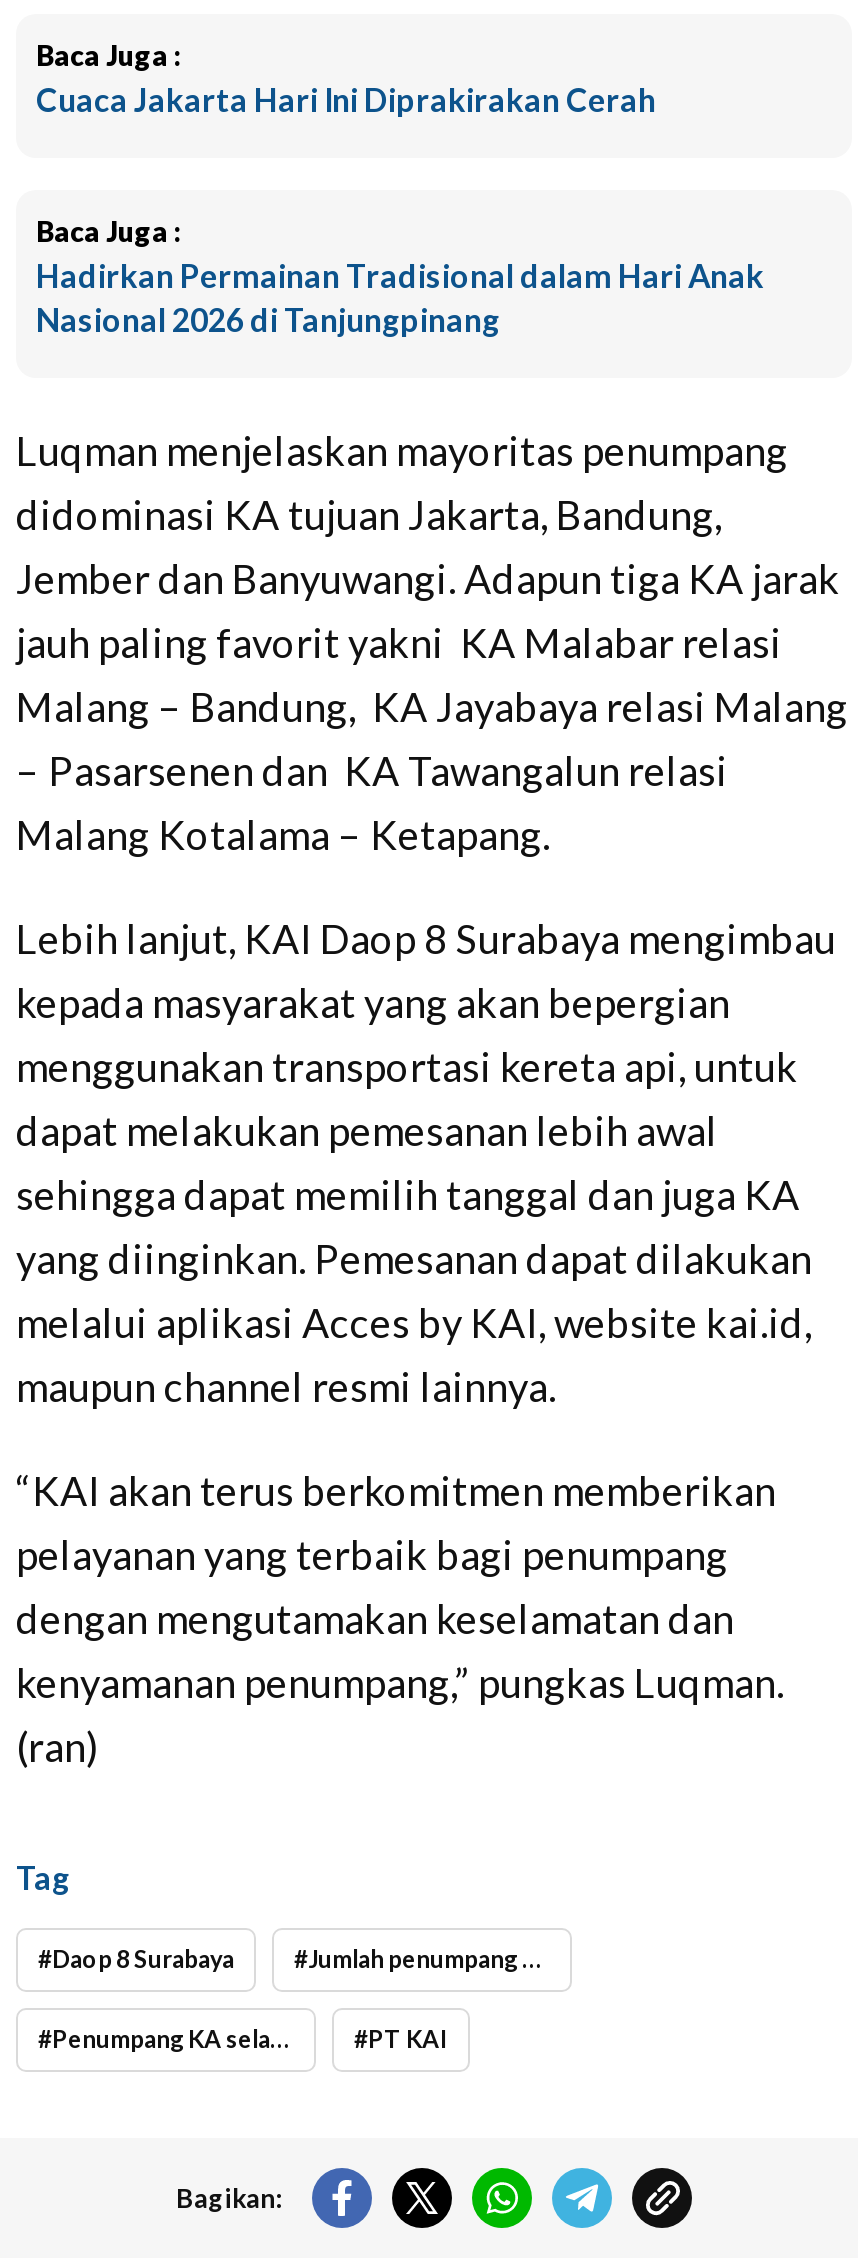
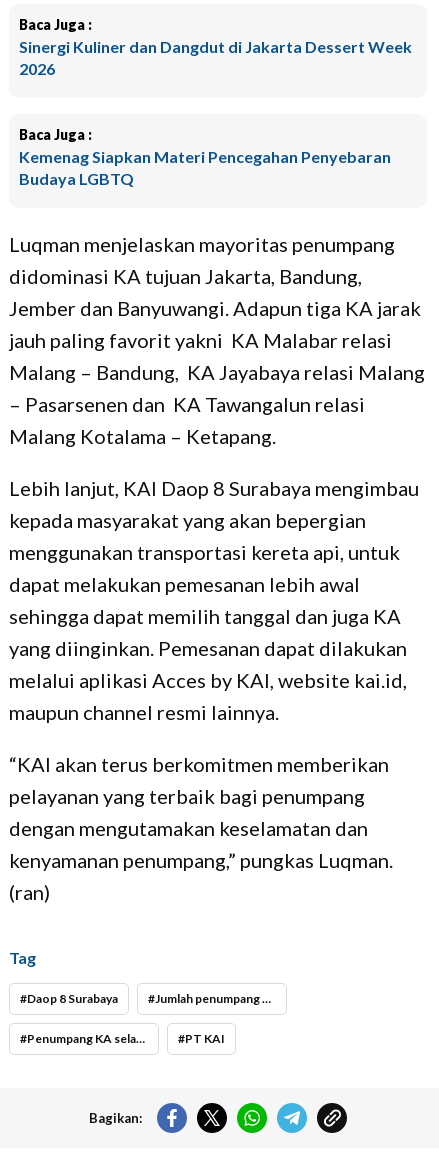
[36,79,656,117] Cuaca Jakarta Hari Ini Diprakirakan Cerah -> [19,36,412,77] Sinergi Kuliner dan Dangdut di Jakarta Dessert Week | 2026
[36,255,764,337] Hadirkan Permainan Tradisional dalam Hari Anak | Nasional 2026 di Tanjungpinang -> [19,146,391,187] Kemenag Siapkan Materi Pencegahan Penyebaran | Budaya LGBTQ

